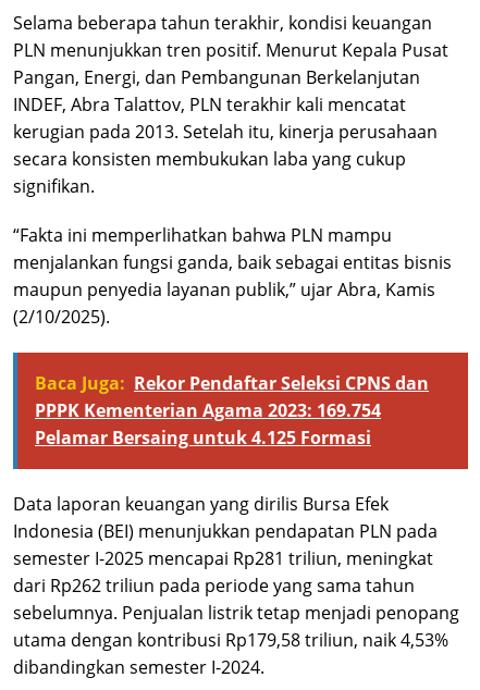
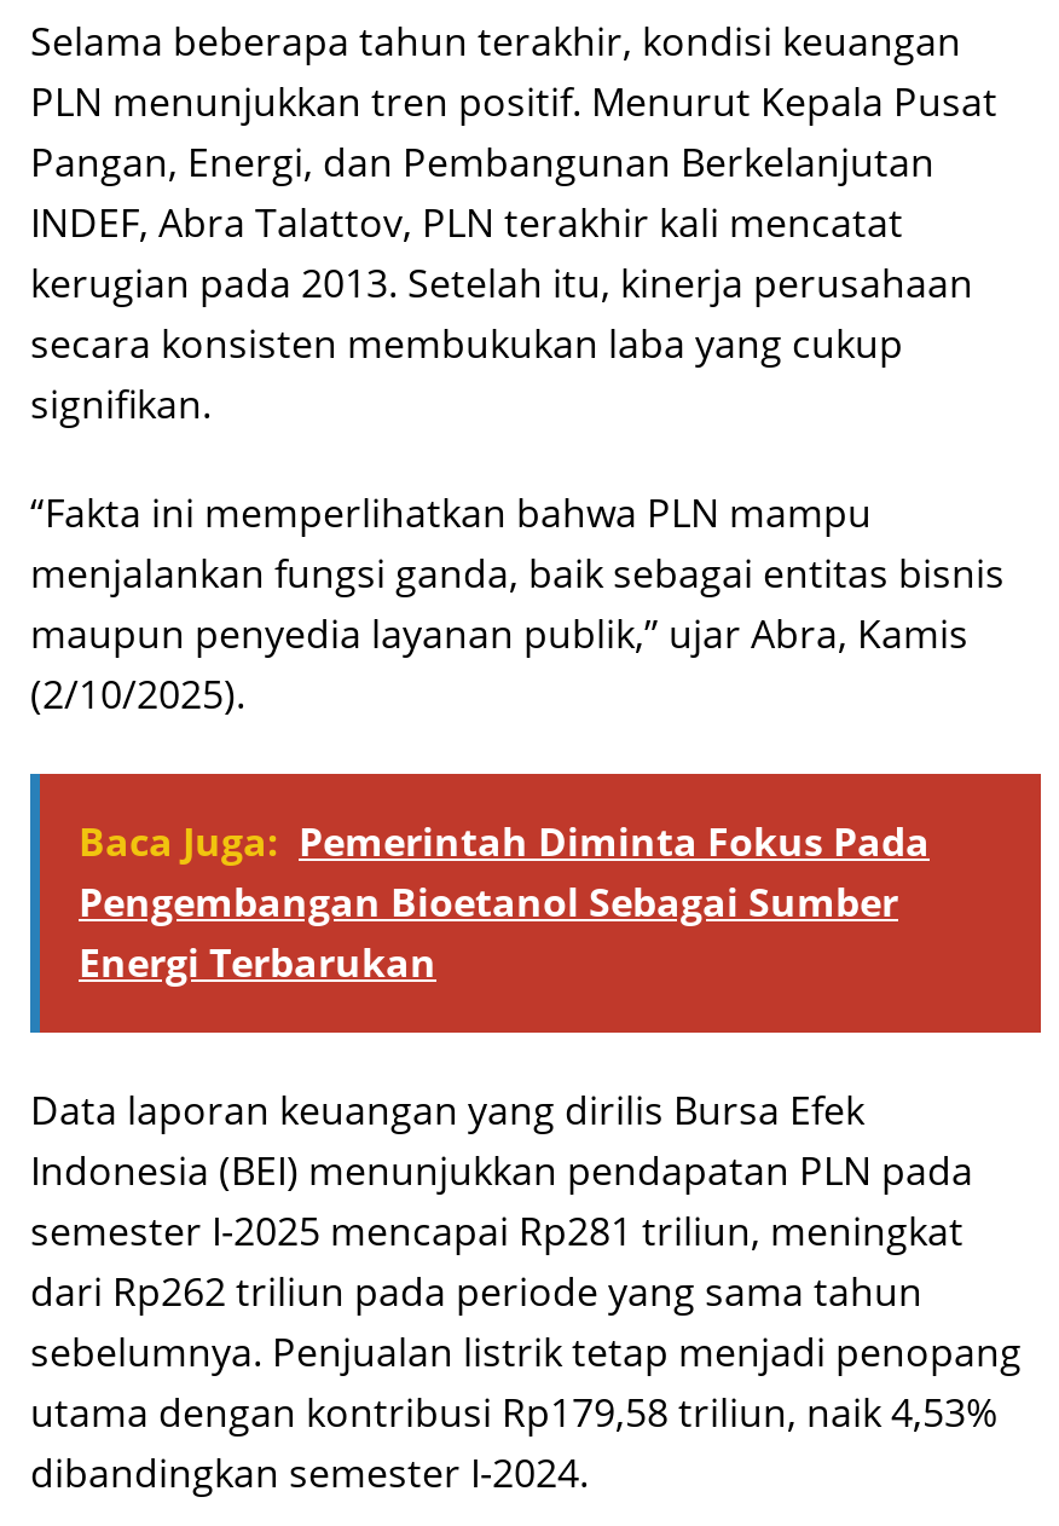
[35,371,429,449] Baca Juga: Rekor Pendaftar Seleksi CPNS dan | PPPK Kementerian Agama 2023: 169.754 | Pelamar Bersaing untuk 4.125 Formasi -> [79,815,930,989] Baca Juga: Pemerintah Diminta Fokus Pada | Pengembangan Bioetanol Sebagai Sumber | Energi Terbarukan

